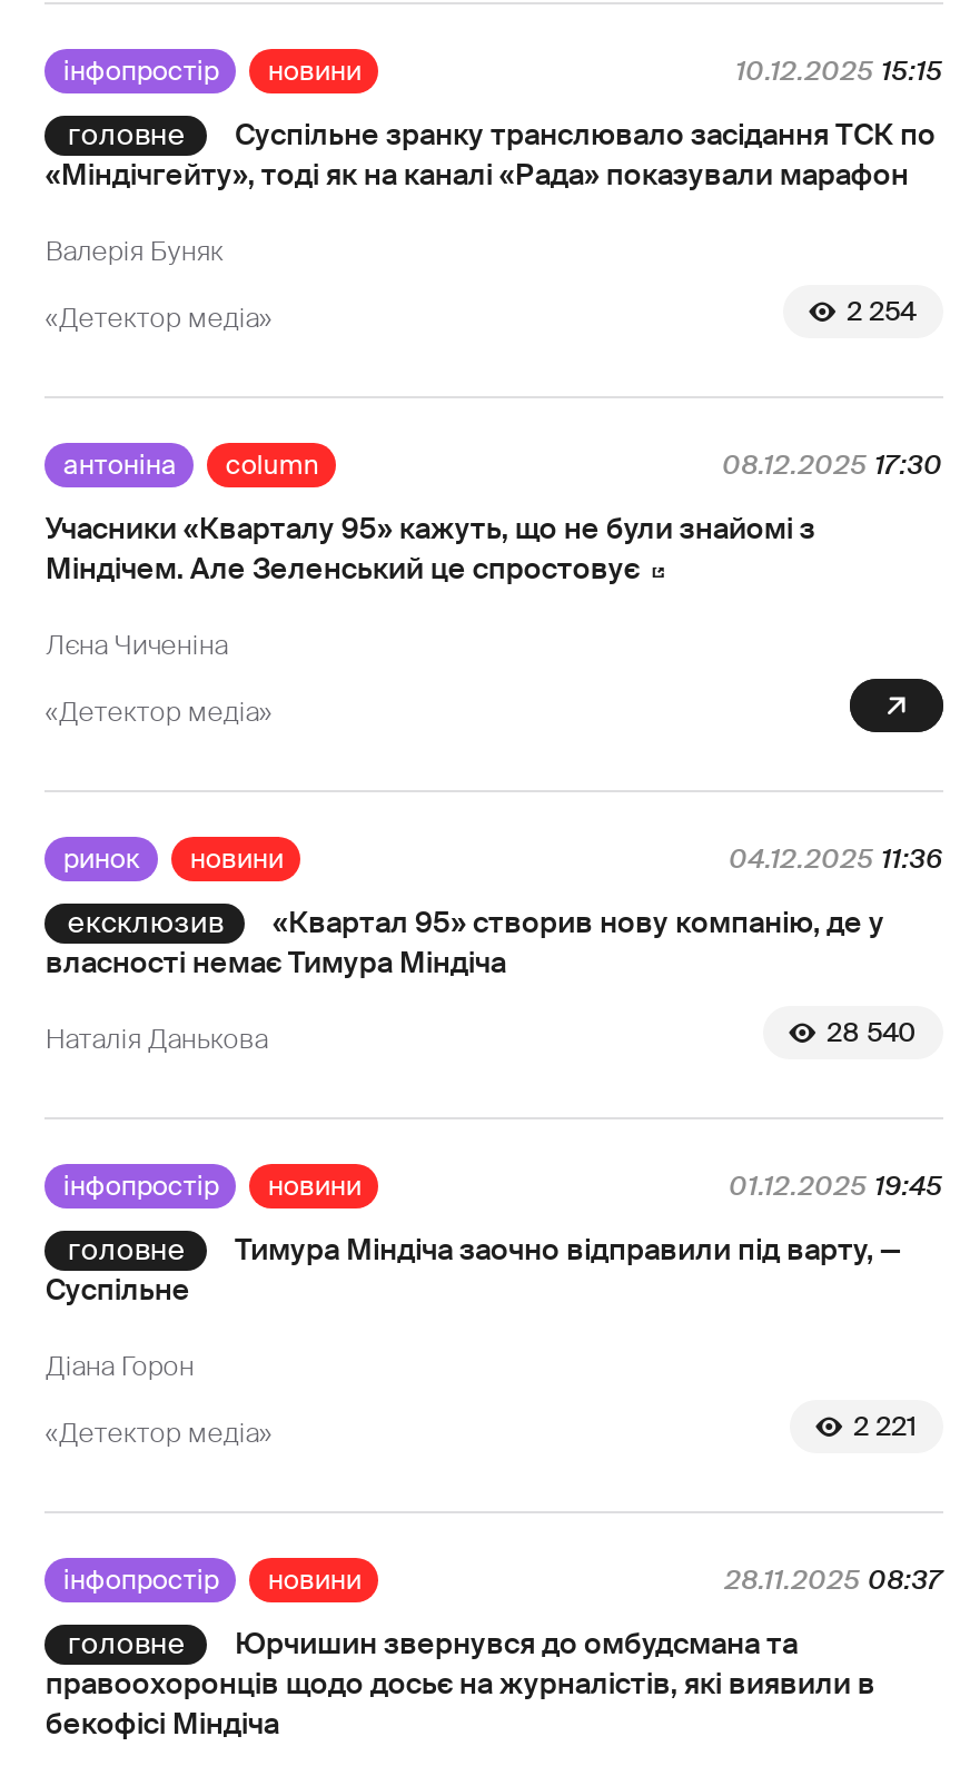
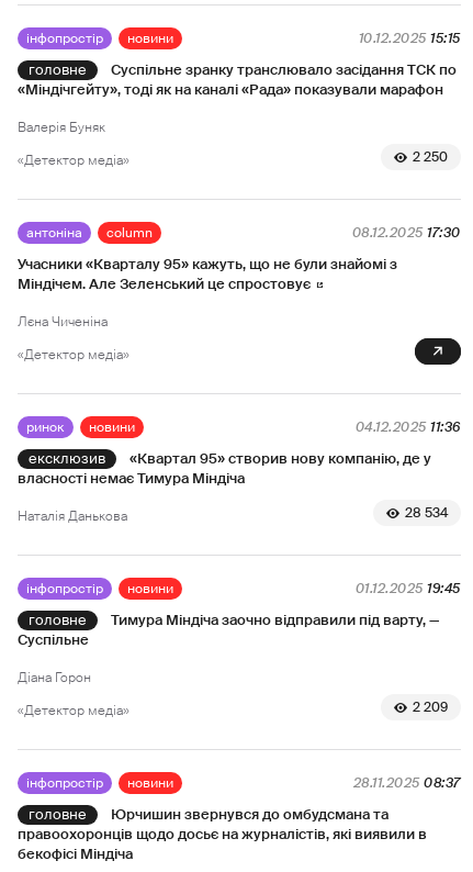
[847,293,916,328] 2 254 -> [412,148,447,165] 2 250
[827,1014,916,1050] 28 540 -> [405,504,447,521] 28 534
[853,1408,916,1444] 2 221 -> [412,698,447,716] 2 209

